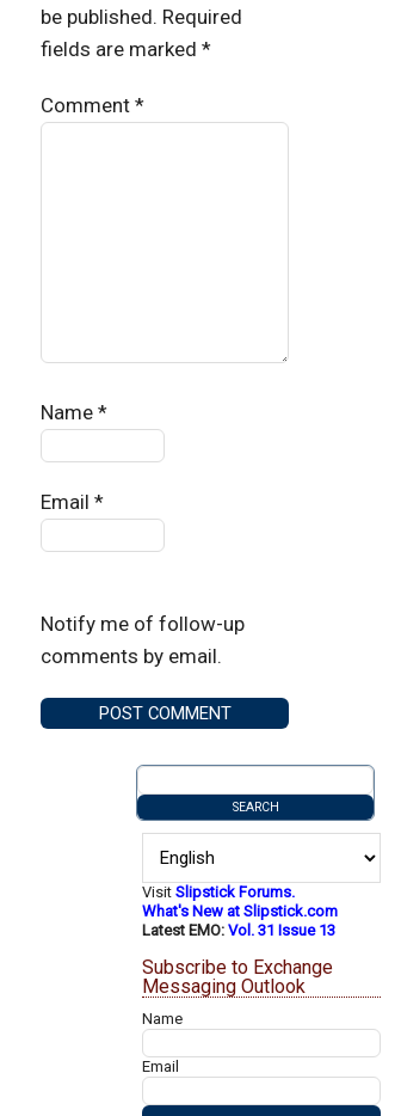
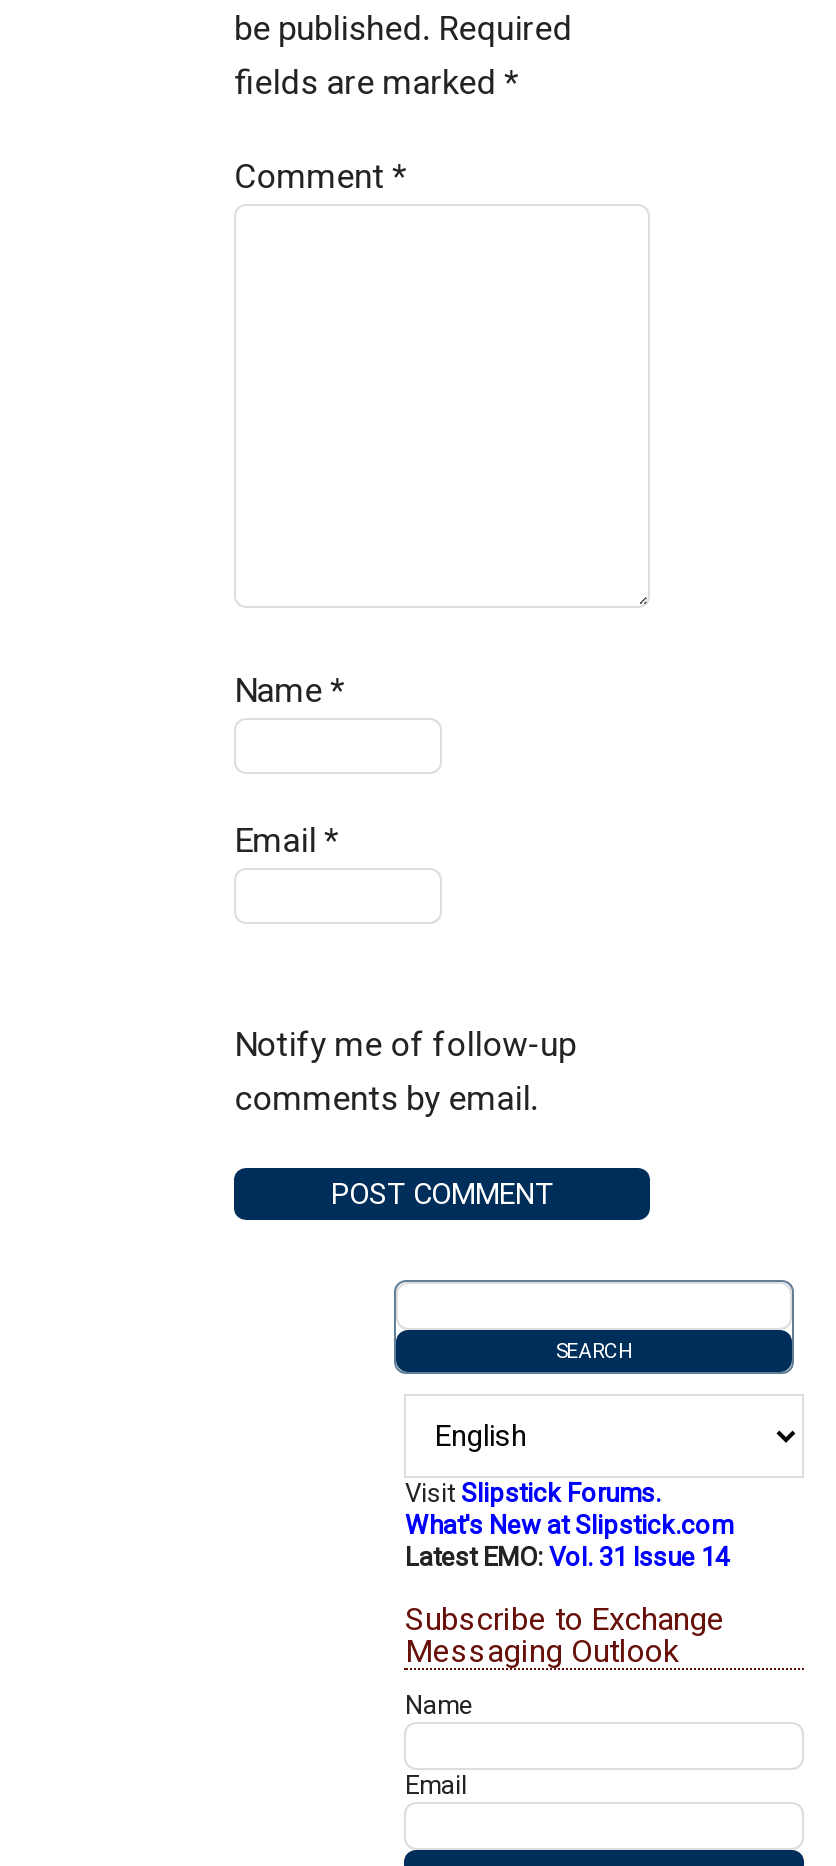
[143,921,336,939] Latest EMO: Vol. 31 Issue 13 -> [405,1542,729,1572] Latest EMO: Vol. 31 Issue 14

